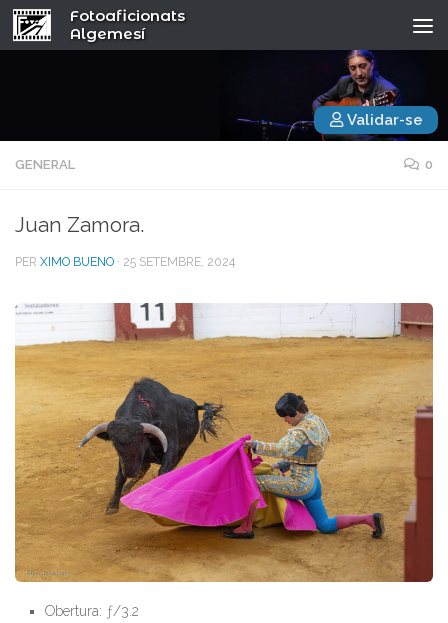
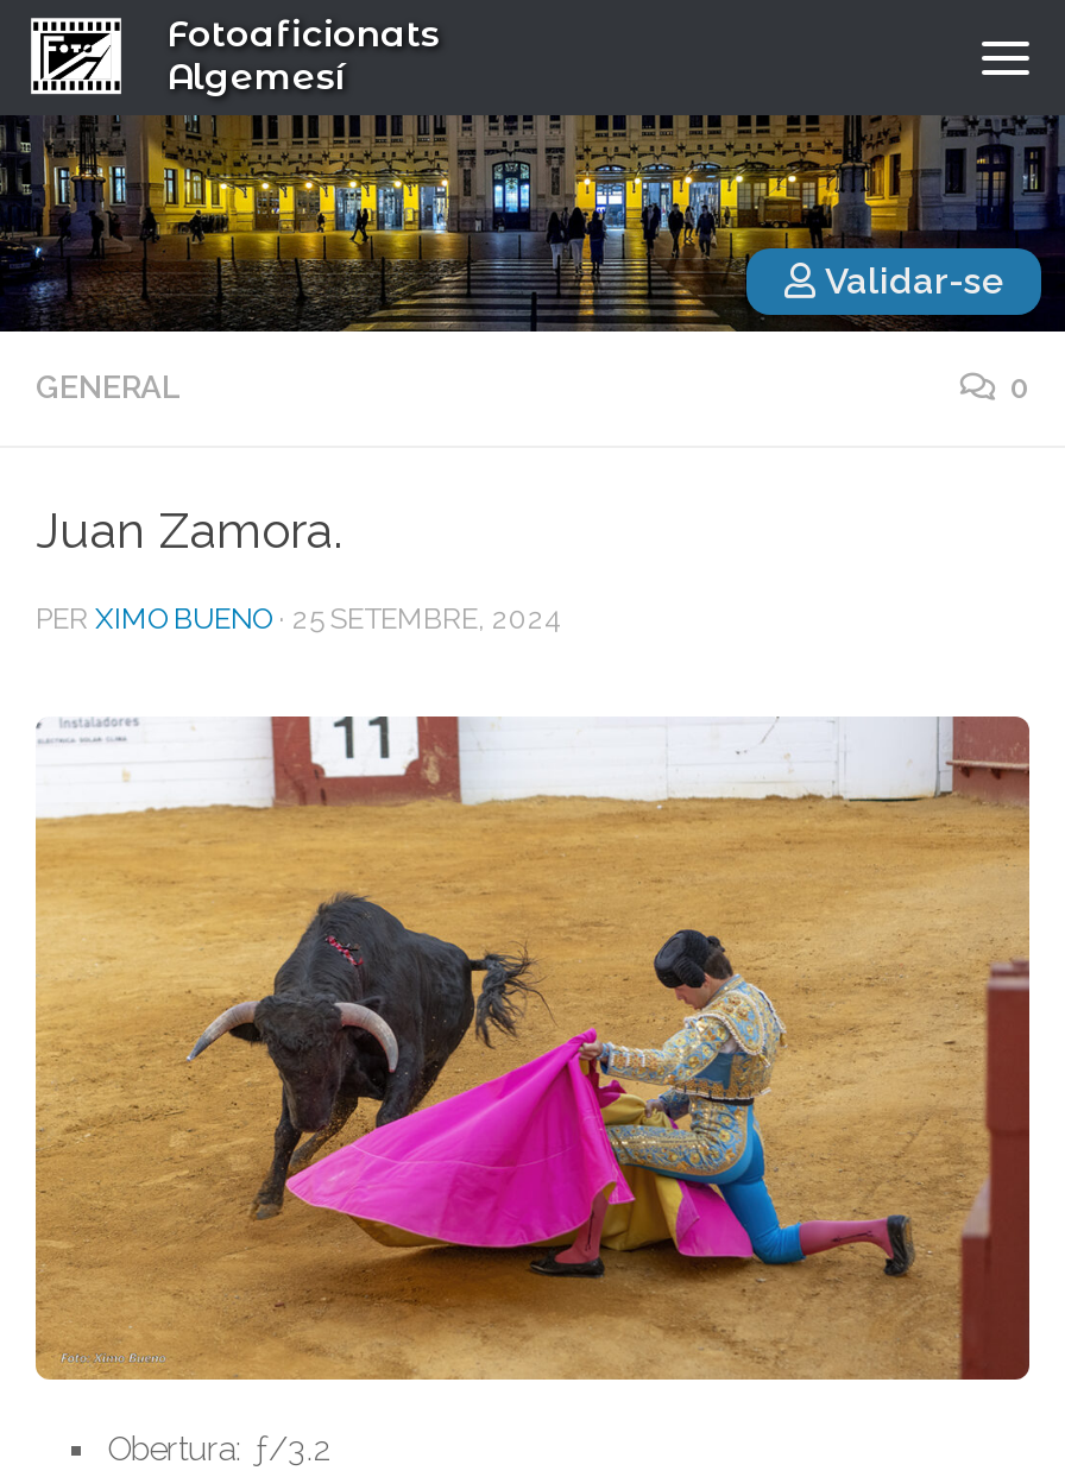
[3,49,445,142] [image] -> [7,115,1058,334] [image]

